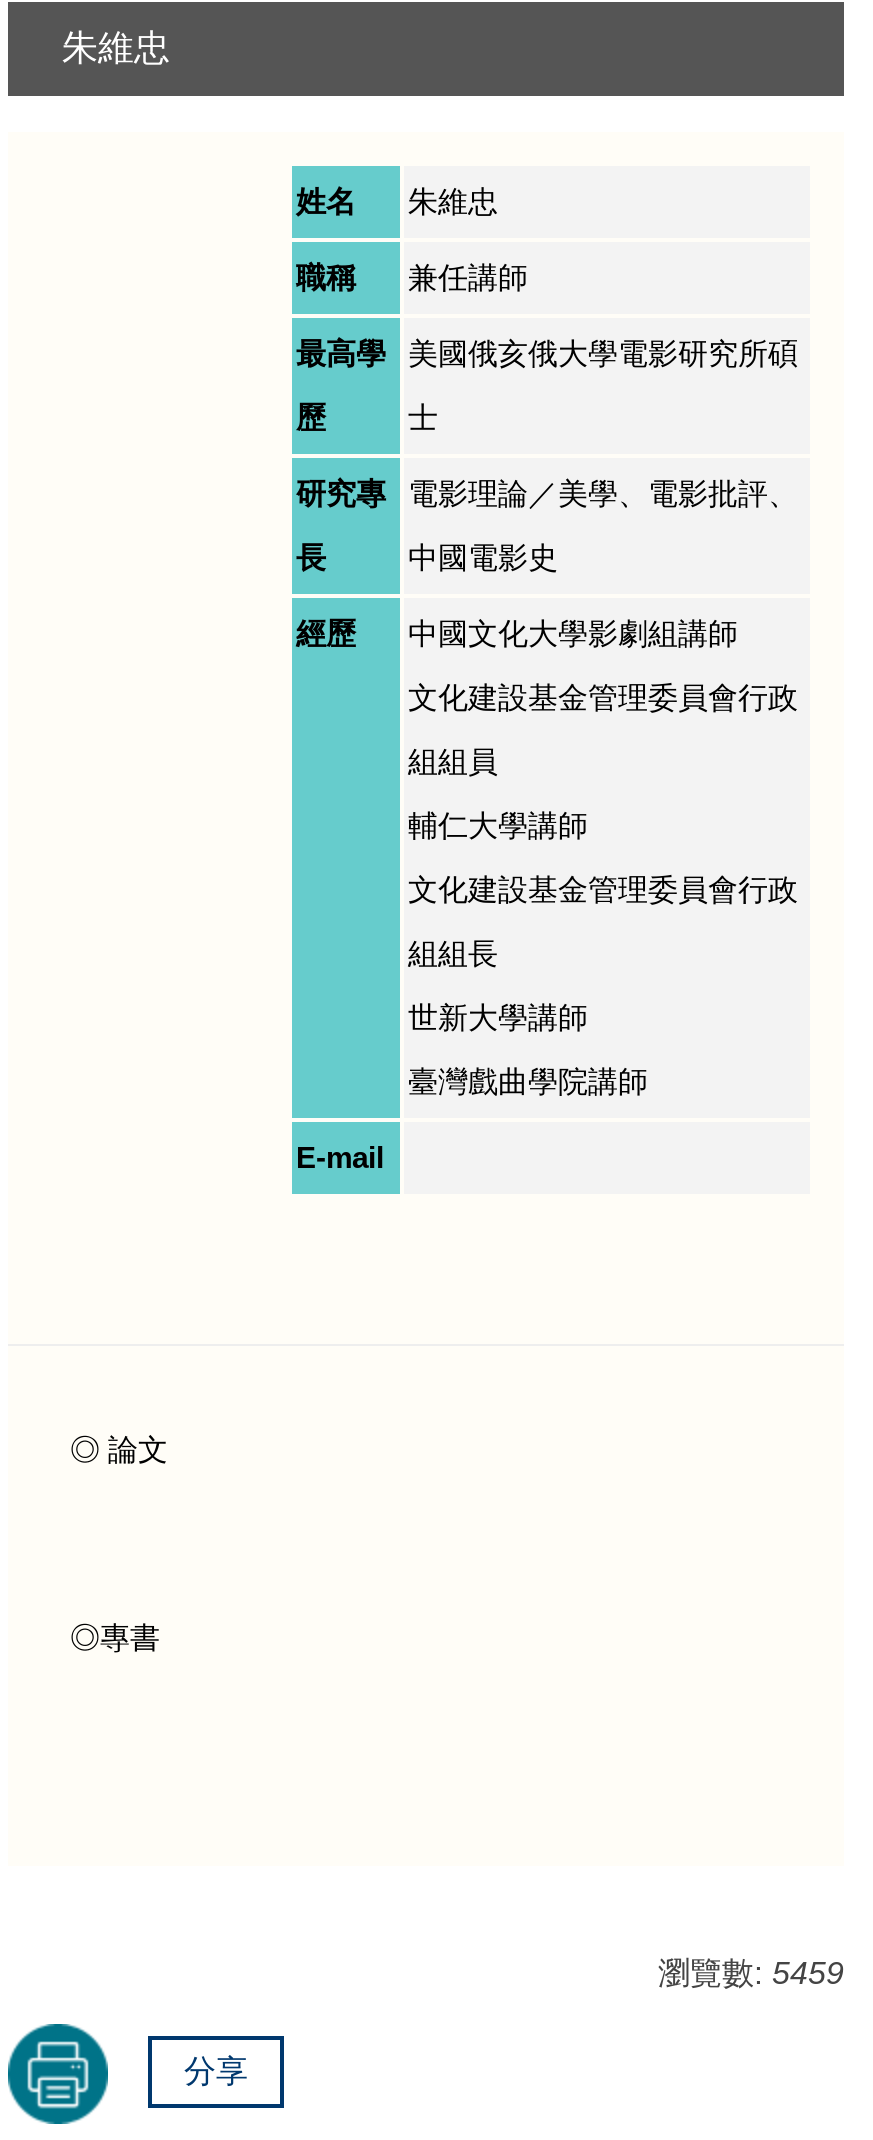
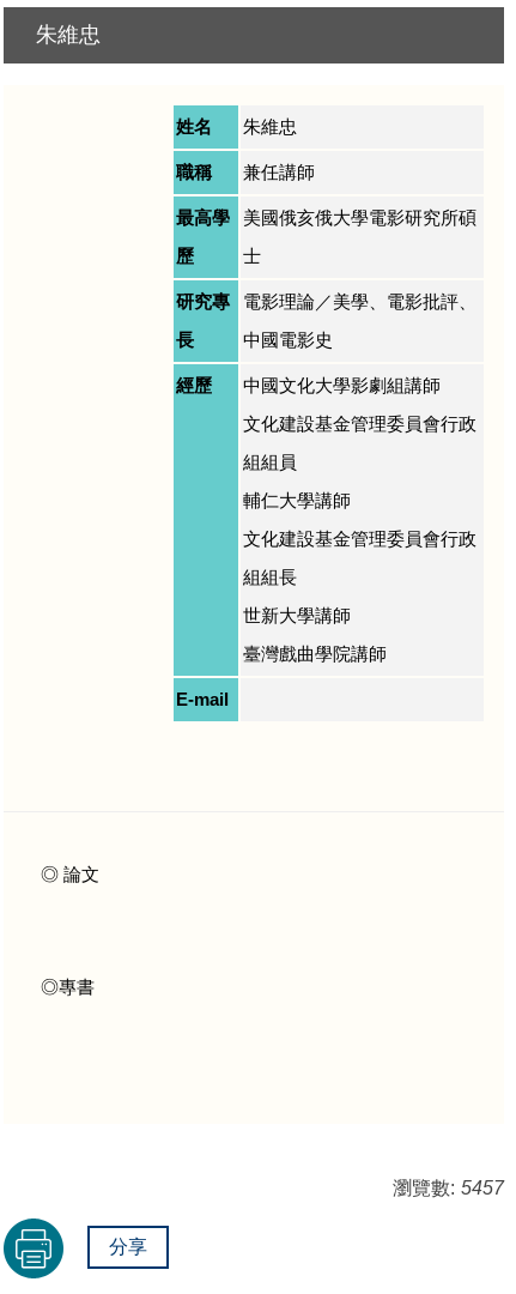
[658,1956,844,1990] 瀏覽數: 5459 -> [393,1178,504,1198] 瀏覽數: 5457

